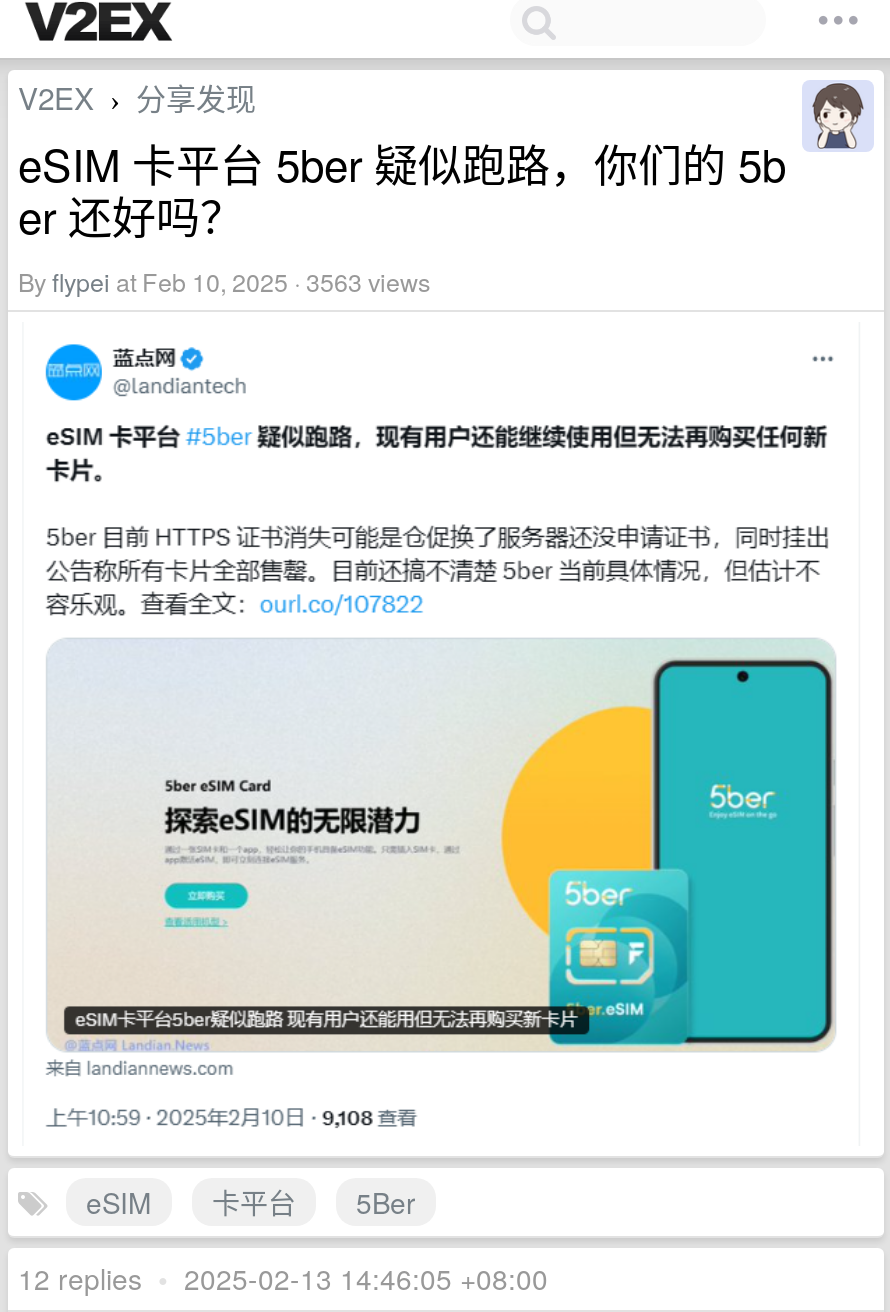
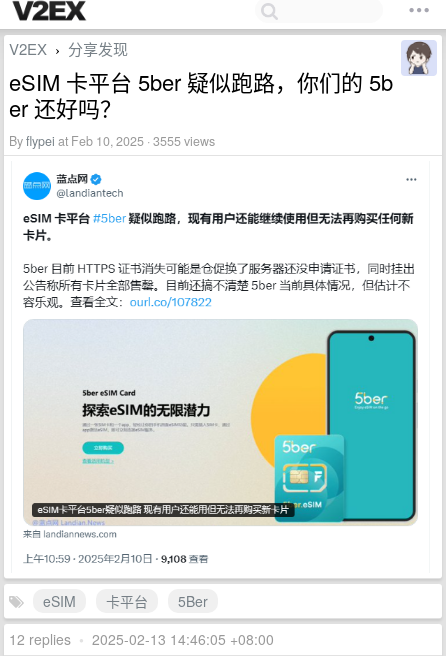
[18,264,430,300] Byflypei at Feb 10, 2025 · 3563 views -> [9,132,215,150] Byflypei at Feb 10, 2025 · 3555 views

